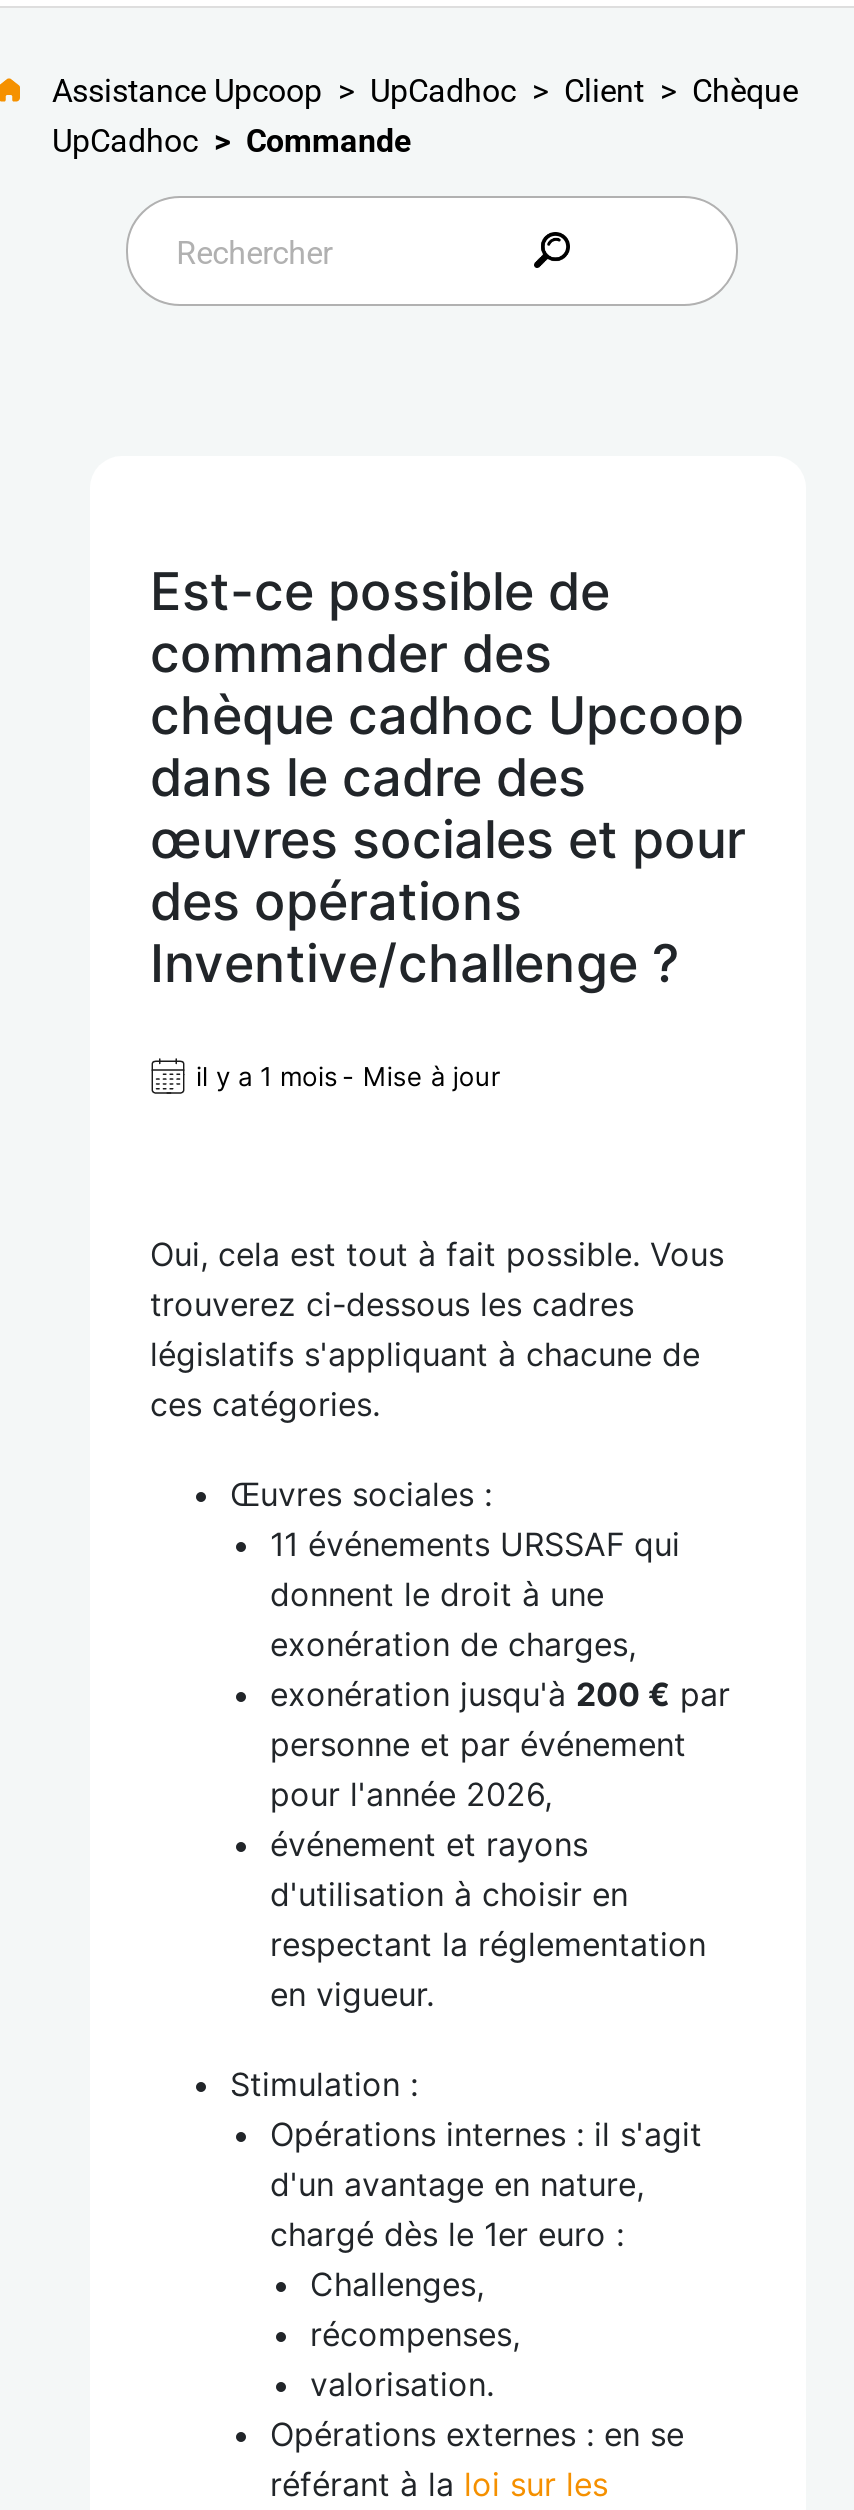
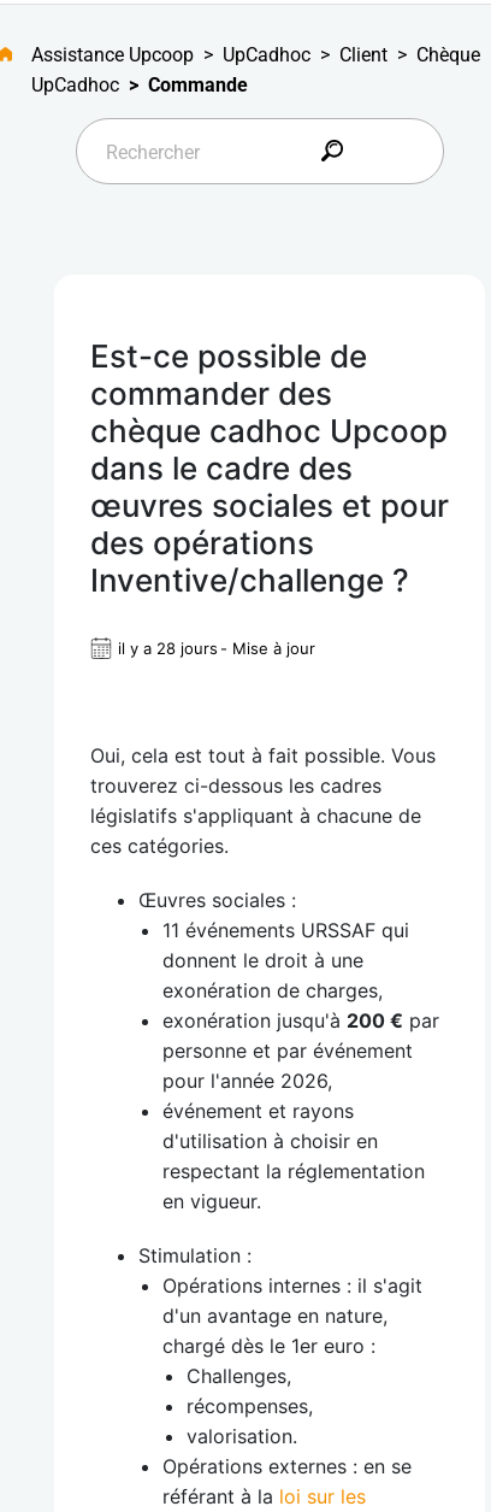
[196,1059,501,1091] il y a 1 mois Mise à jour -> [118,638,316,657] il y a 28 jours Mise à jour

